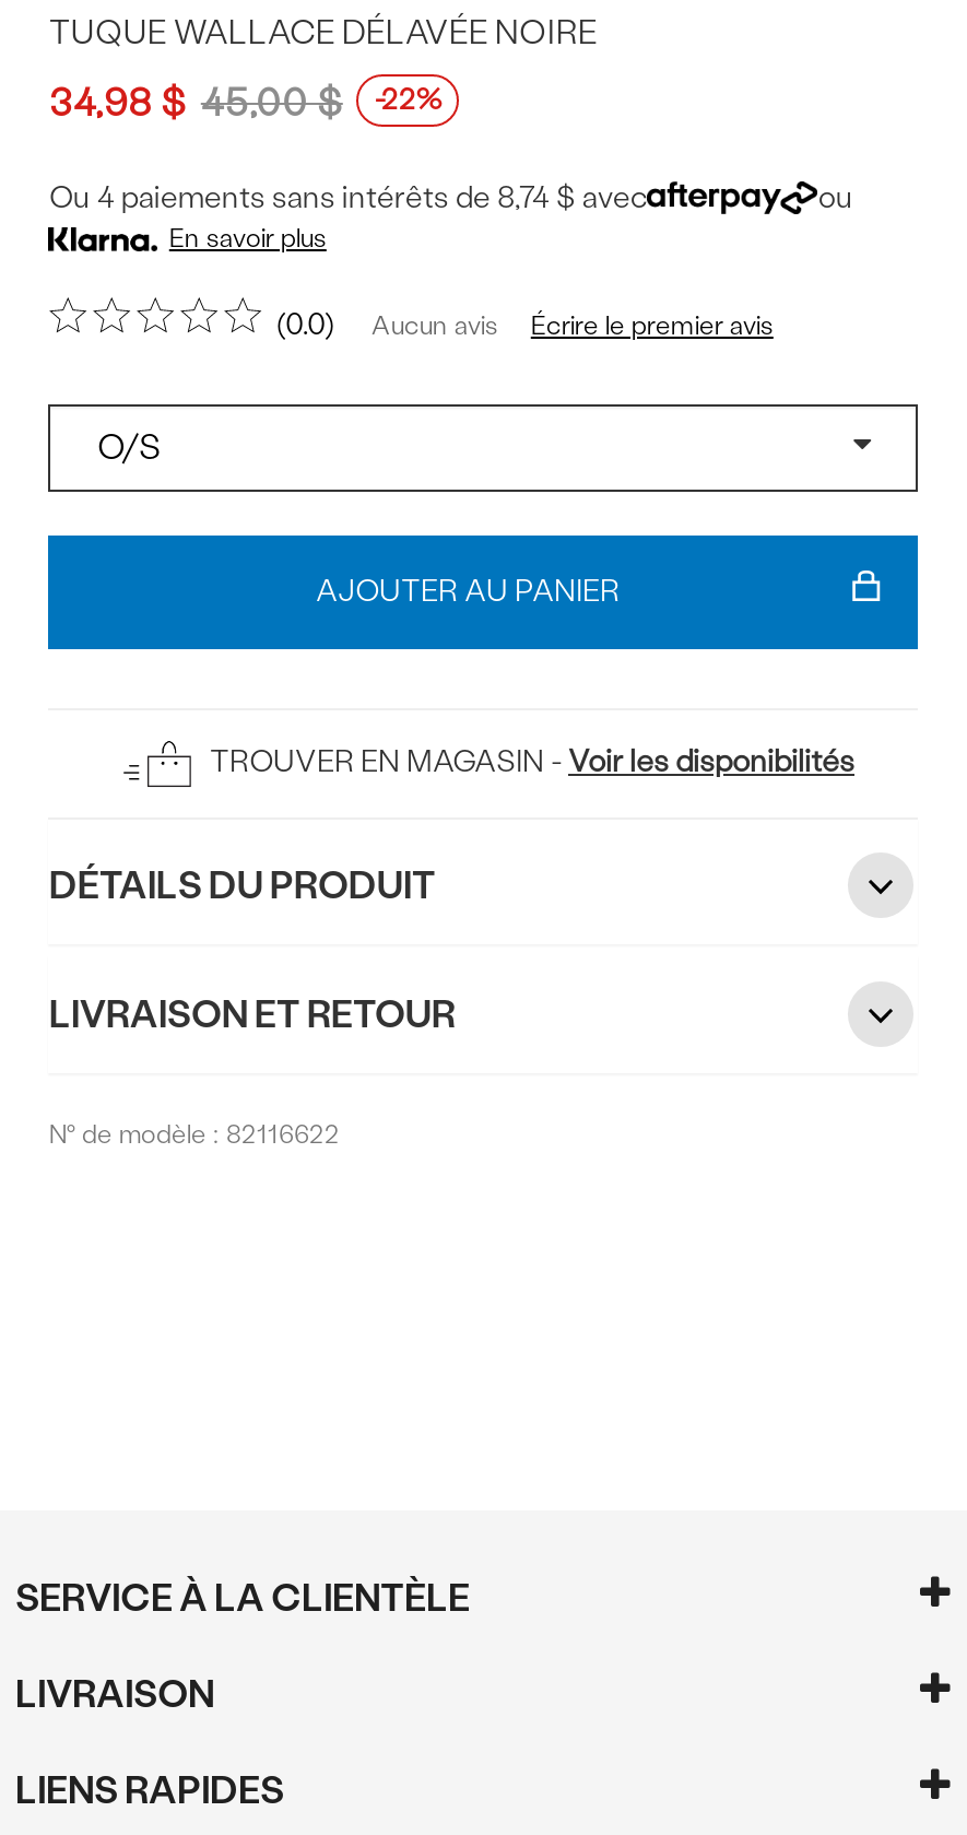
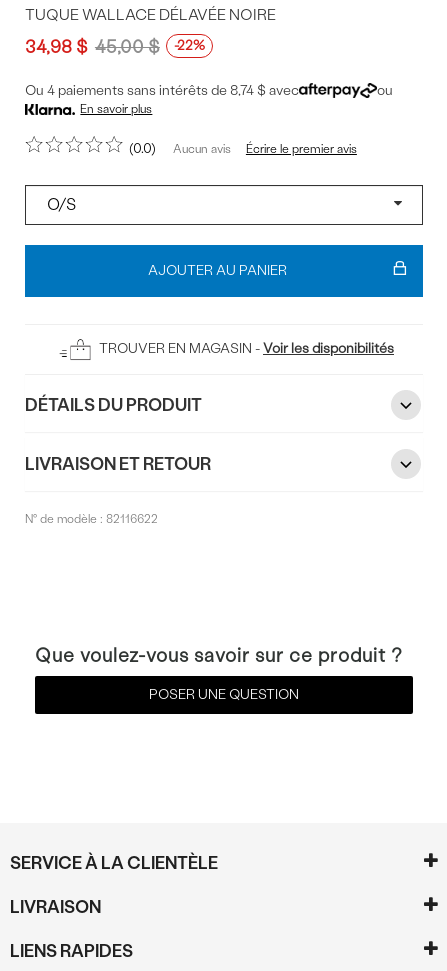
none -> [35,644,403,703] Que voulez-vous savoir sur ce produit ? | POSER UNE QUESTION

